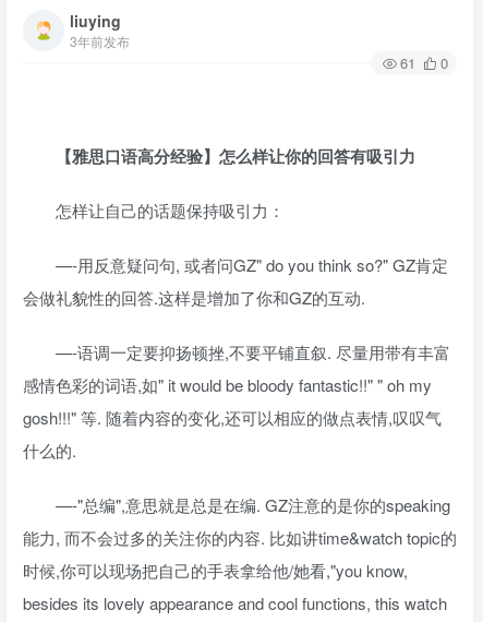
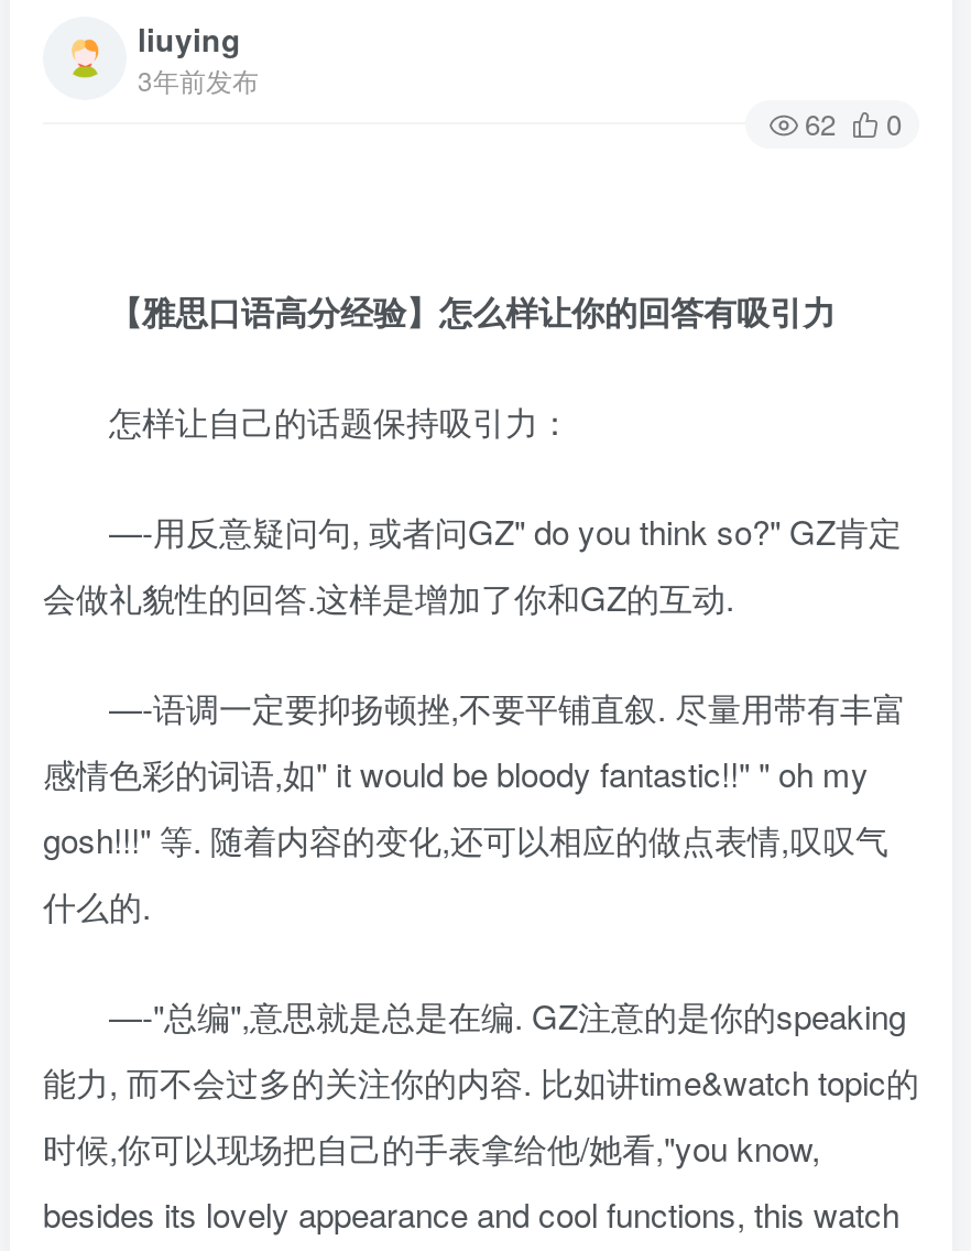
[400,52,448,73] 61 0 -> [805,102,902,144] 62 0

